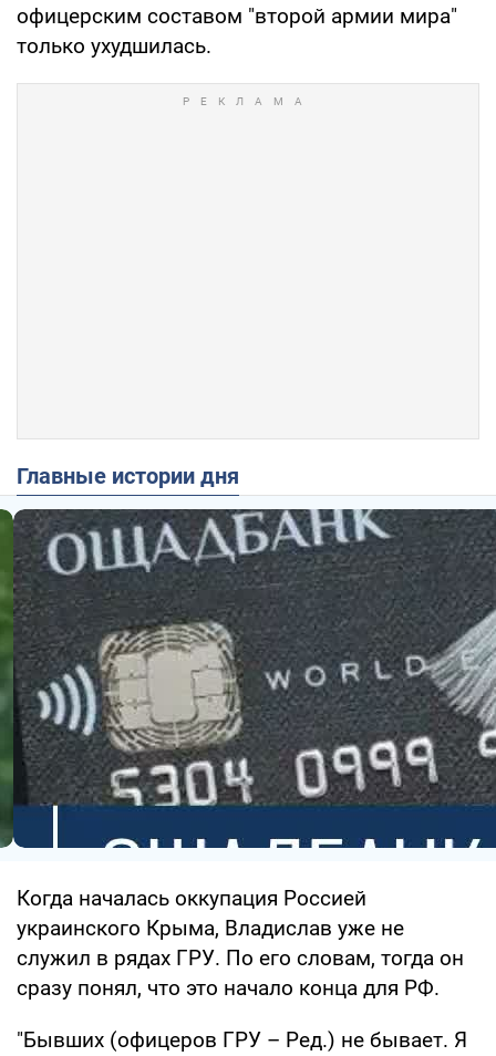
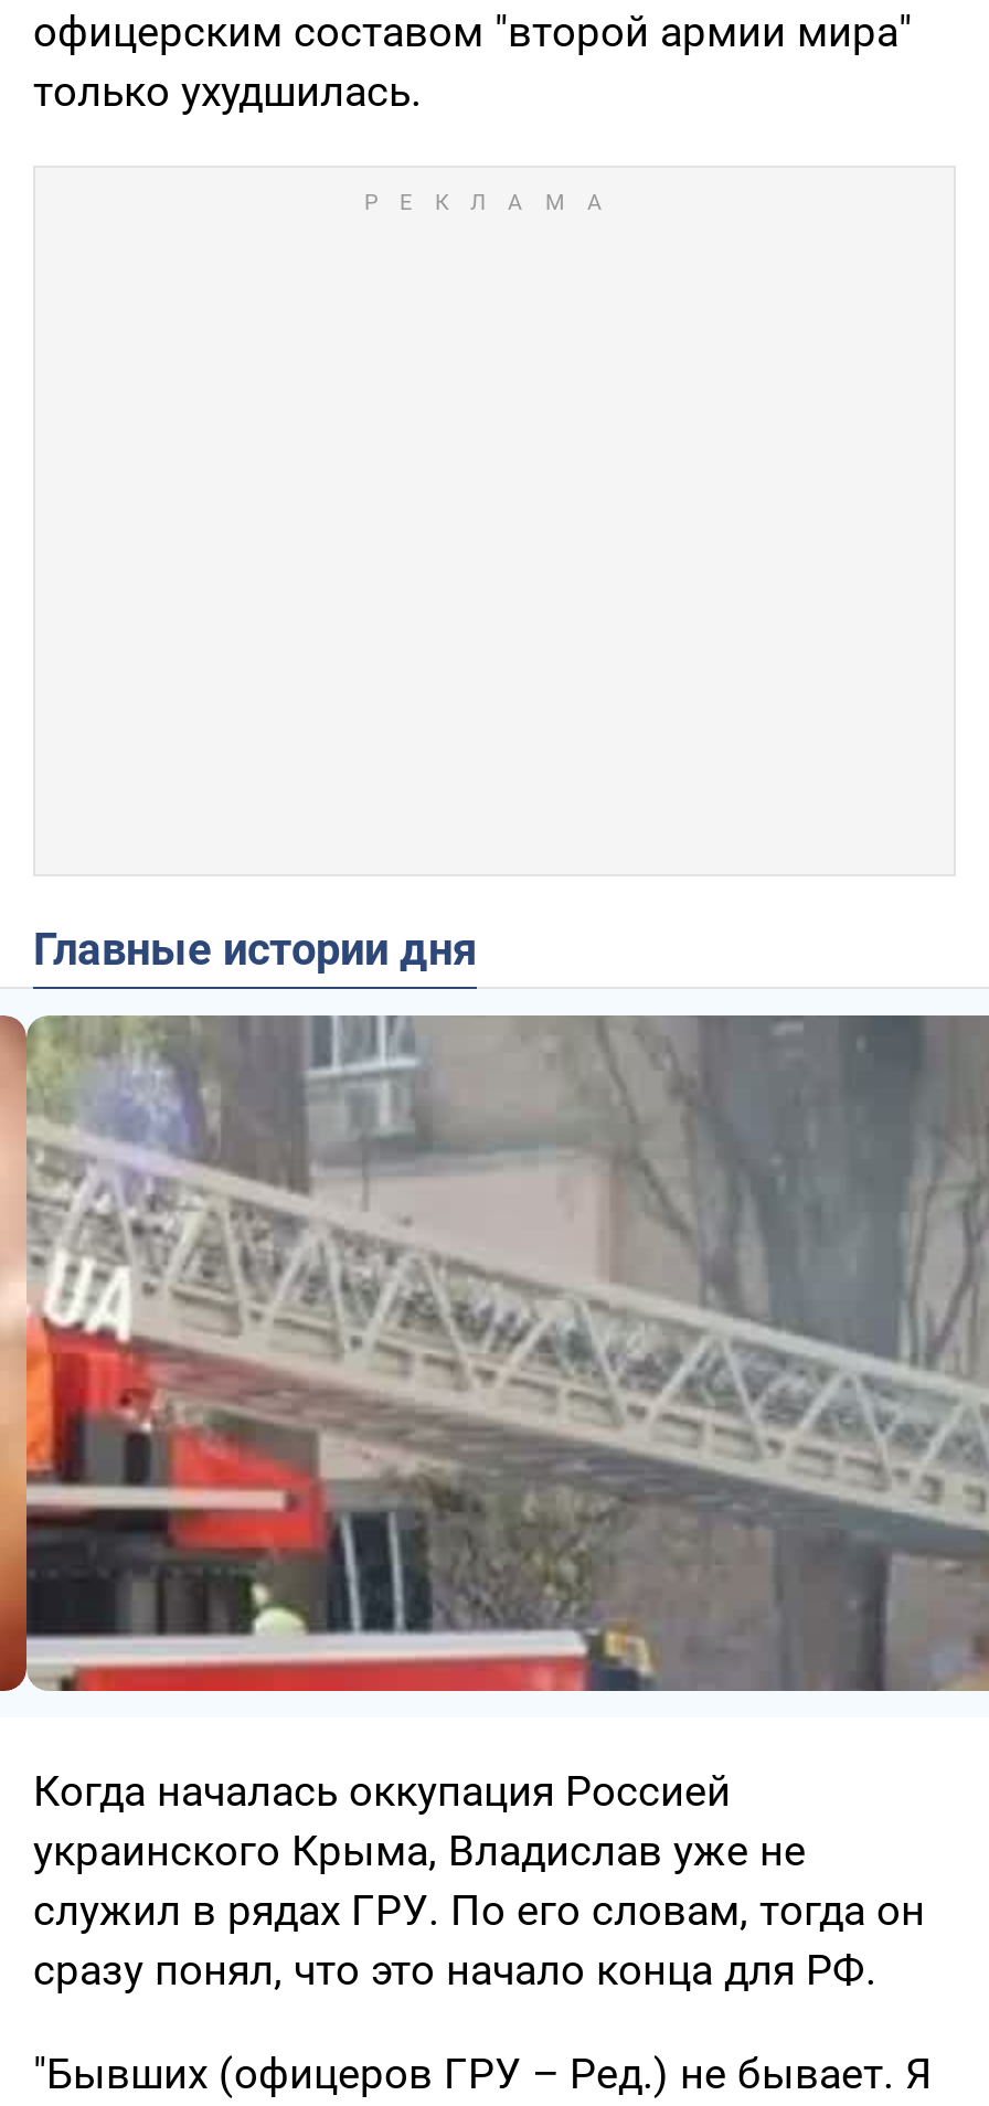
[3,508,493,849] [image] -> [7,1013,982,1693] [image]

